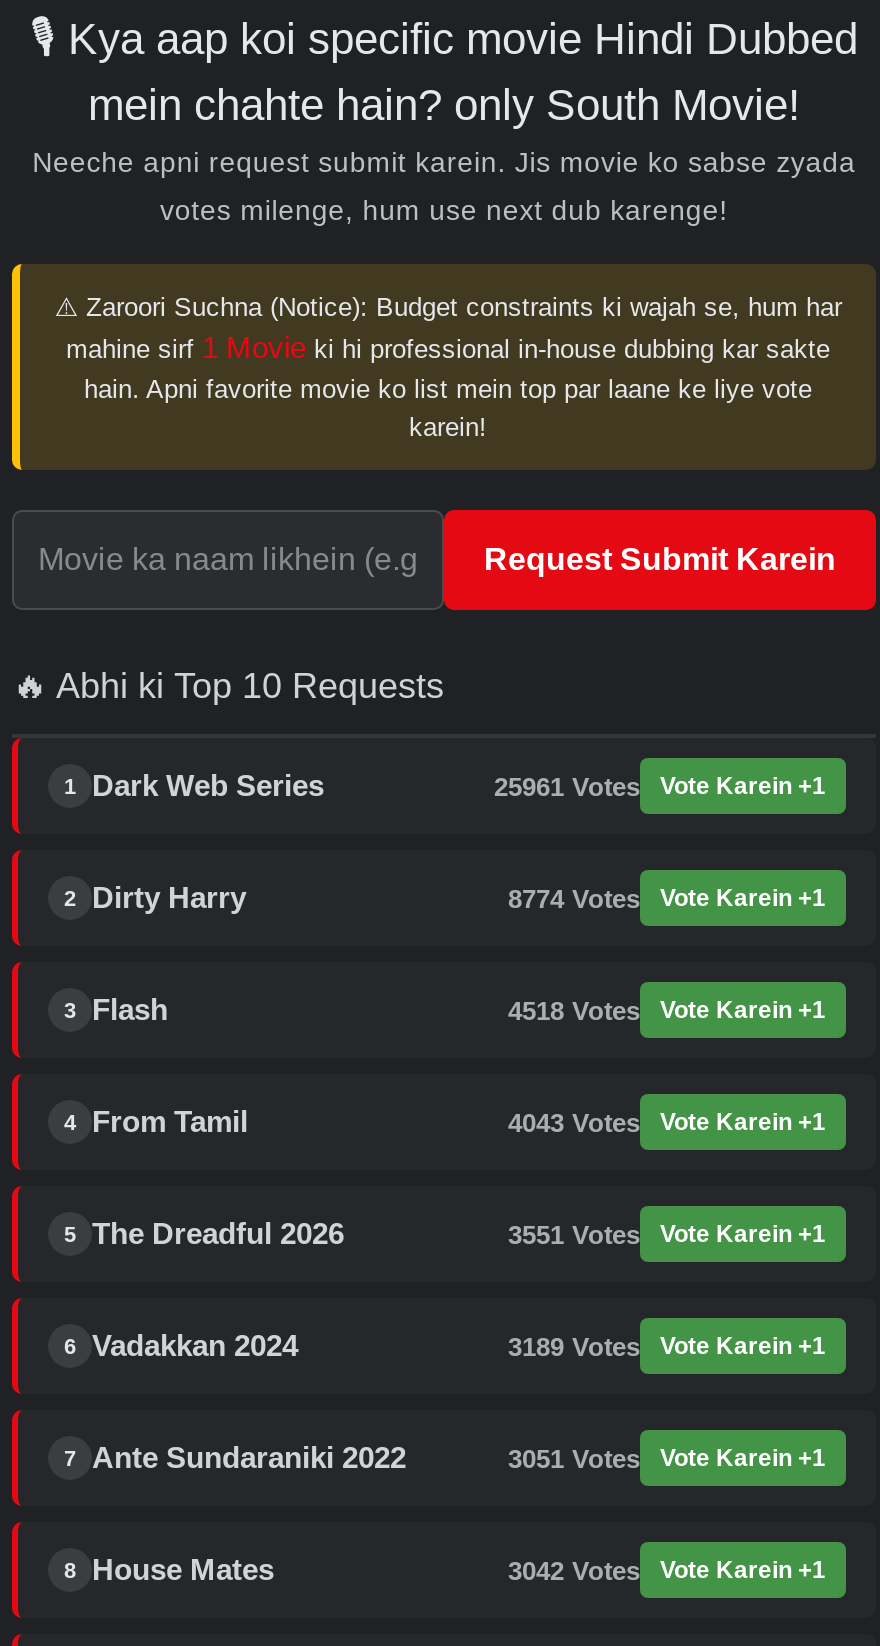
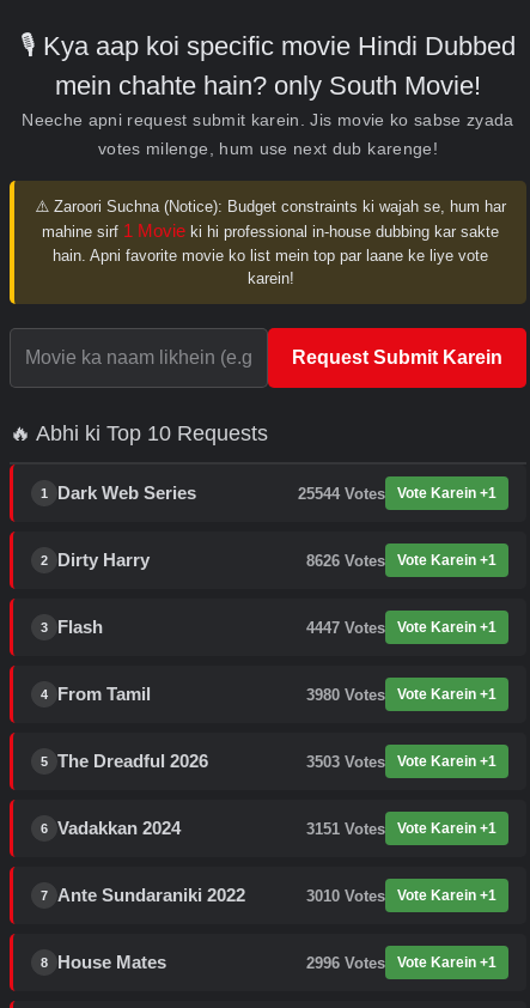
[494,771,826,801] 25961 Votes Vote Karein +1 -> [298,484,497,502] 25544 Votes Vote Karein +1
[508,883,826,913] 8774 Votes Vote Karein +1 -> [306,551,497,569] 8626 Votes Vote Karein +1
[508,995,826,1025] 4518 Votes Vote Karein +1 -> [306,618,497,636] 4447 Votes Vote Karein +1
[508,1107,826,1137] 4043 Votes Vote Karein +1 -> [306,685,497,703] 3980 Votes Vote Karein +1
[508,1219,826,1249] 3551 Votes Vote Karein +1 -> [306,752,497,770] 3503 Votes Vote Karein +1
[508,1331,826,1361] 3189 Votes Vote Karein +1 -> [306,819,497,837] 3151 Votes Vote Karein +1
[508,1443,826,1473] 3051 Votes Vote Karein +1 -> [306,886,497,904] 3010 Votes Vote Karein +1
[508,1555,826,1585] 3042 Votes Vote Karein +1 -> [306,954,497,971] 2996 Votes Vote Karein +1

